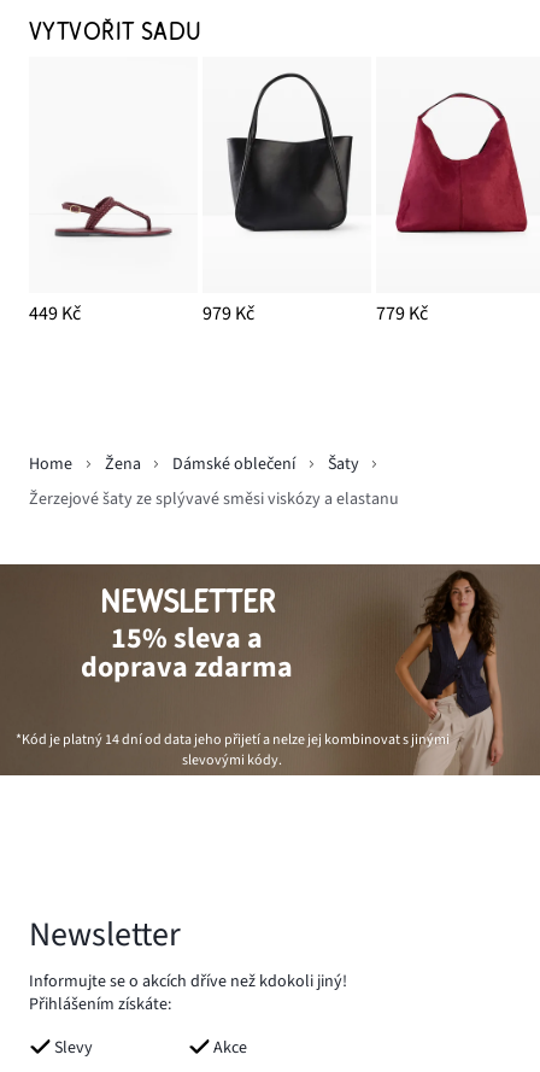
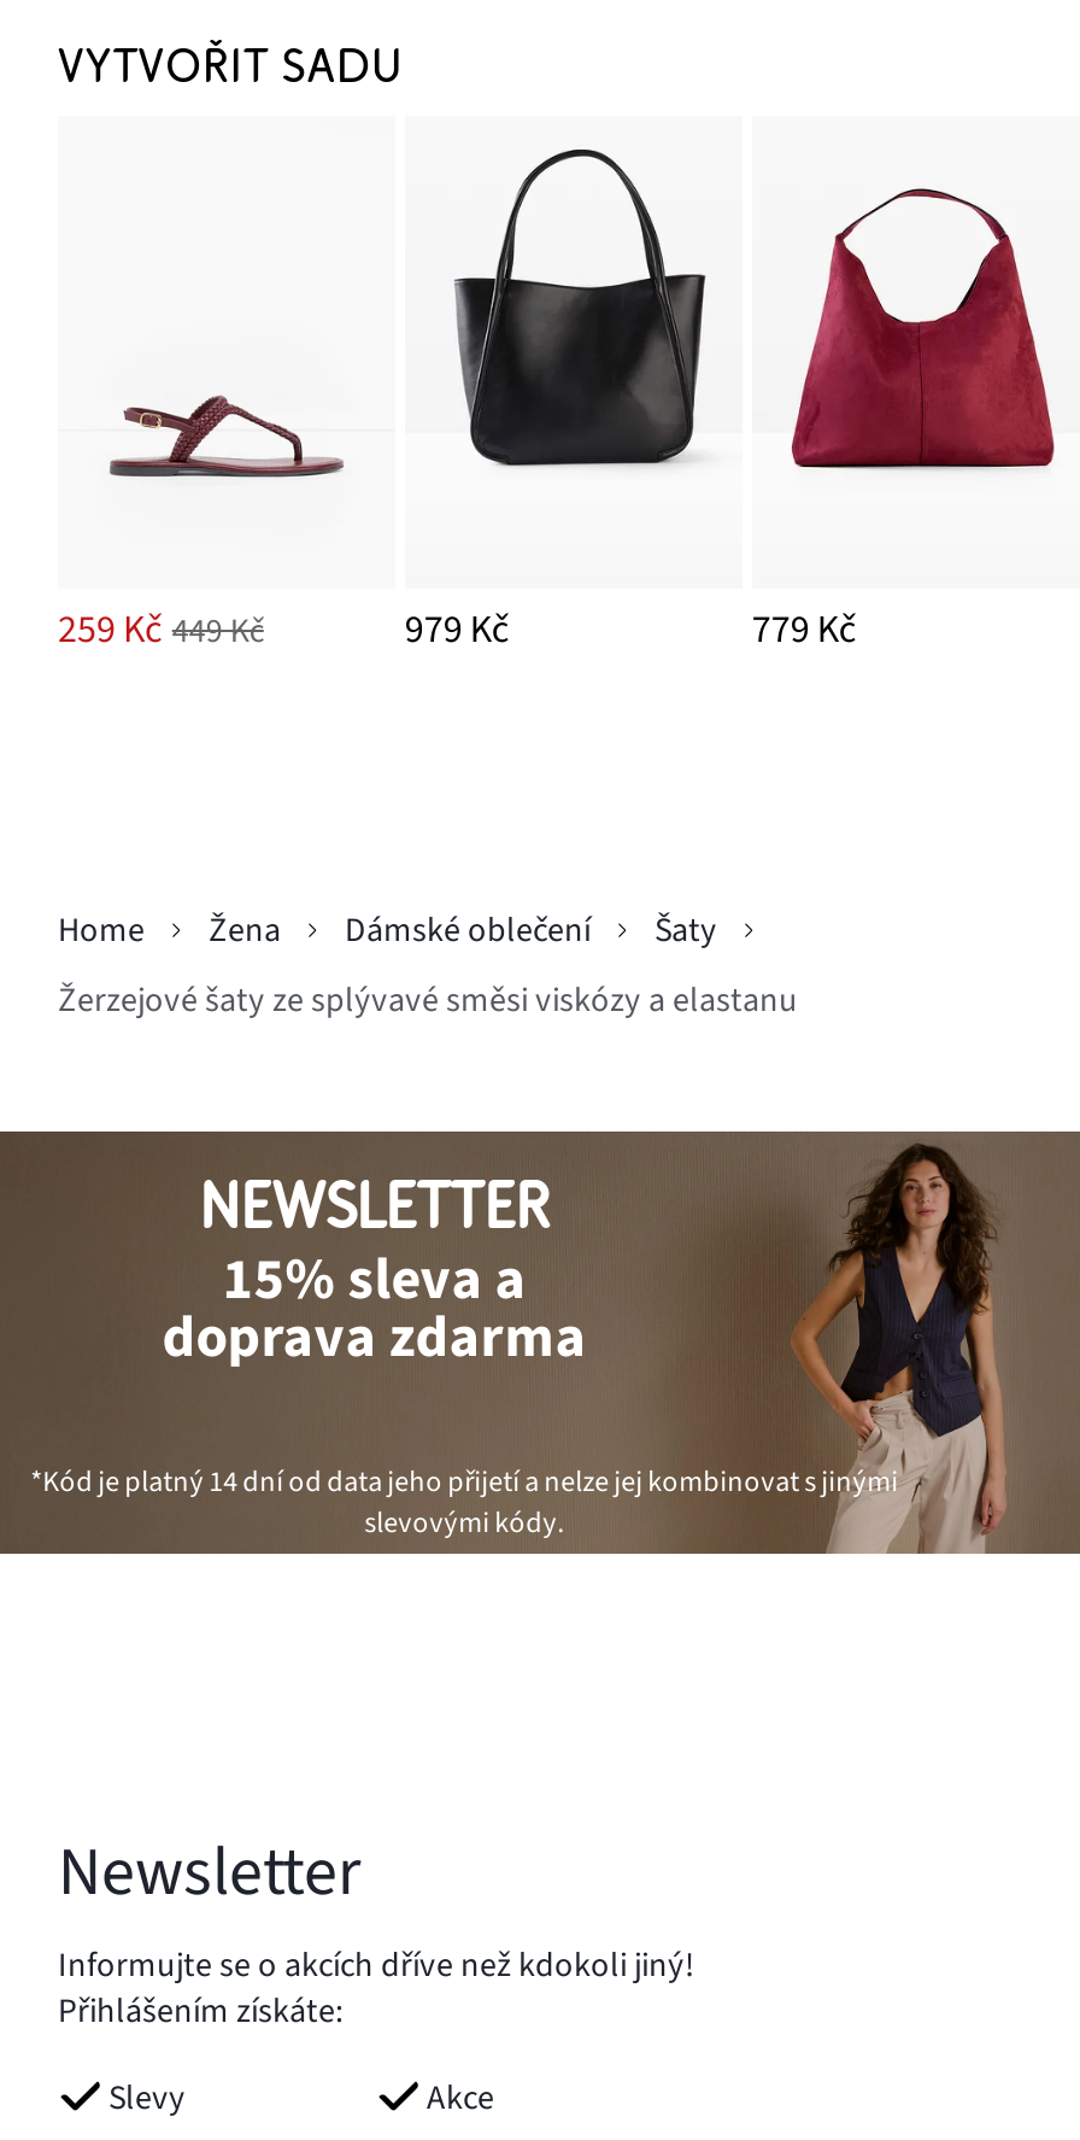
[29,300,81,326] 449 Kč -> [58,602,264,655] 259 Kč 449 Kč

